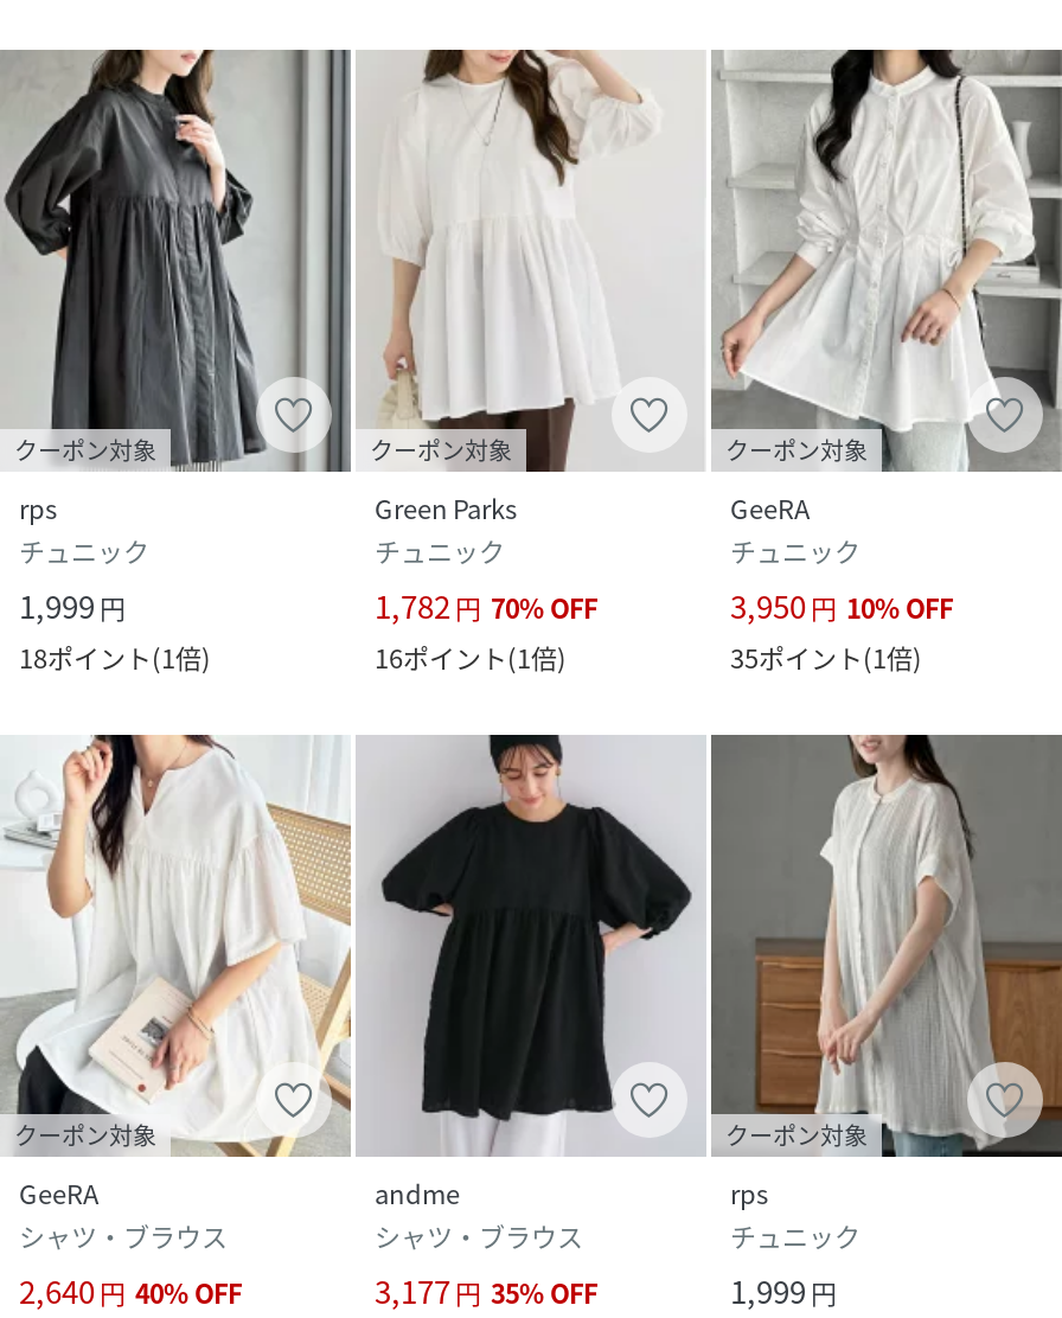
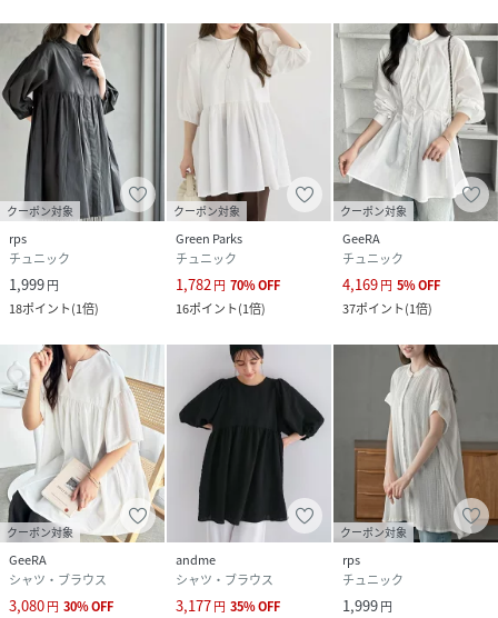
[730,583,953,628] 3,950 円 10% OFF -> [342,273,440,295] 4,169 円 5% OFF
[730,638,922,678] 35ポイント(1倍) -> [342,299,432,318] 37ポイント(1倍)
[19,1267,242,1312] 2,640 円 40% OFF -> [9,594,113,615] 3,080 円 30% OFF

